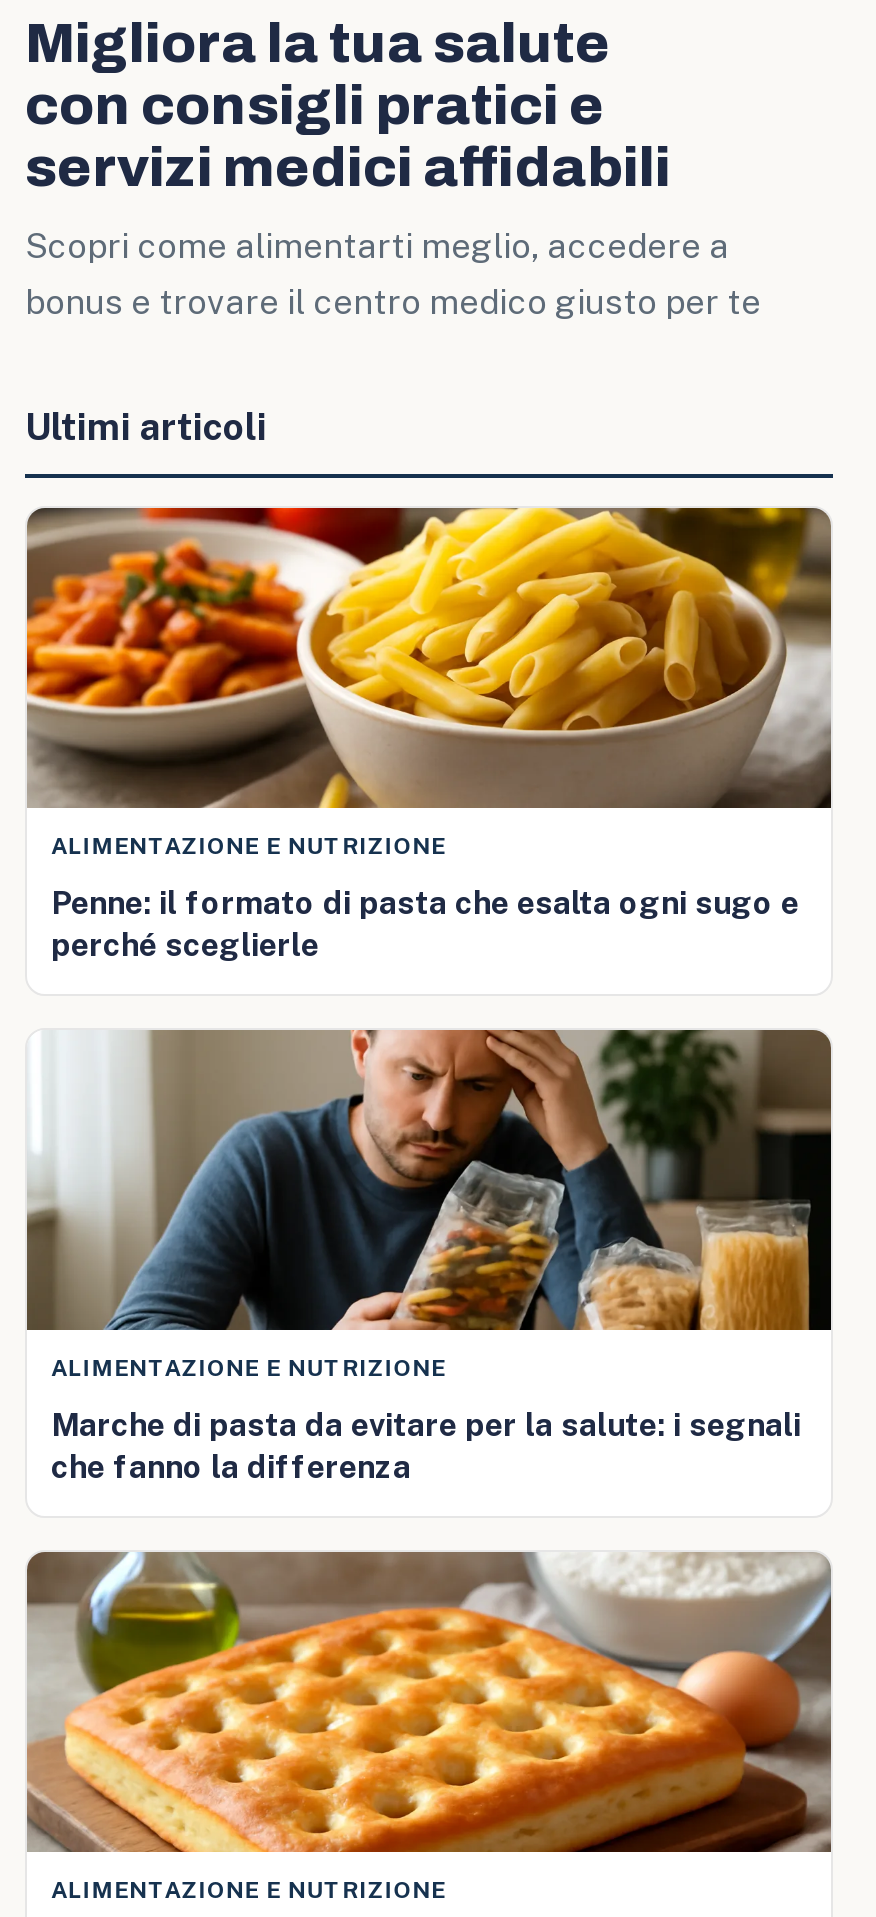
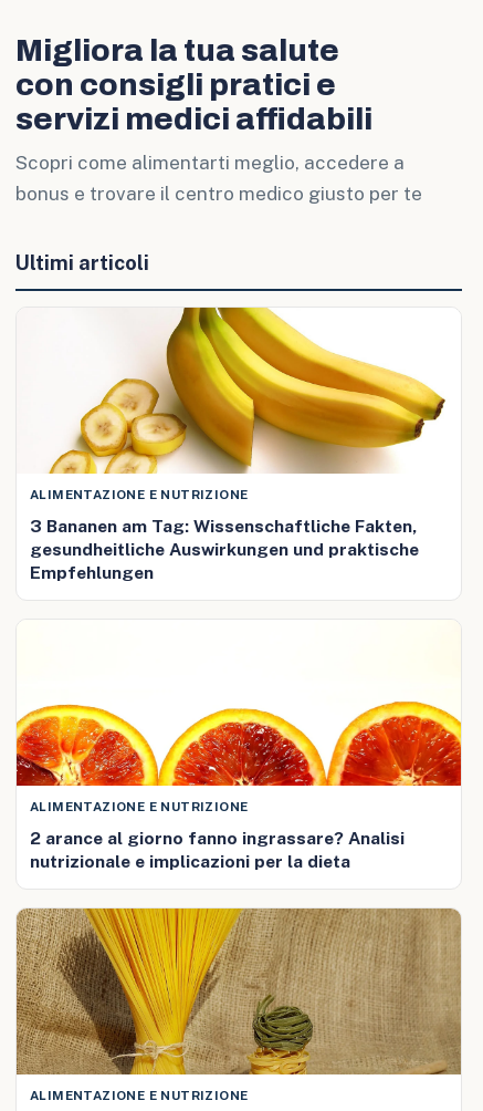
[25,506,833,964] [image] | Penne: il formato di pasta che esalta ogni sugo e | perché sceglierle -> [17,307,461,583] [image] | 3 Bananen am Tag: Wissenschaftliche Fakten, | gesundheitliche Auswirkungen und praktische | Empfehlungen
[25,1028,833,1486] [image] | Marche di pasta da evitare per la salute: i segnali | che fanno la differenza -> [15,620,462,872] [image] | 2 arance al giorno fanno ingrassare? Analisi | nutrizionale e implicazioni per la dieta
[27,1550,831,1854] [image] -> [17,907,461,1076] [image]

